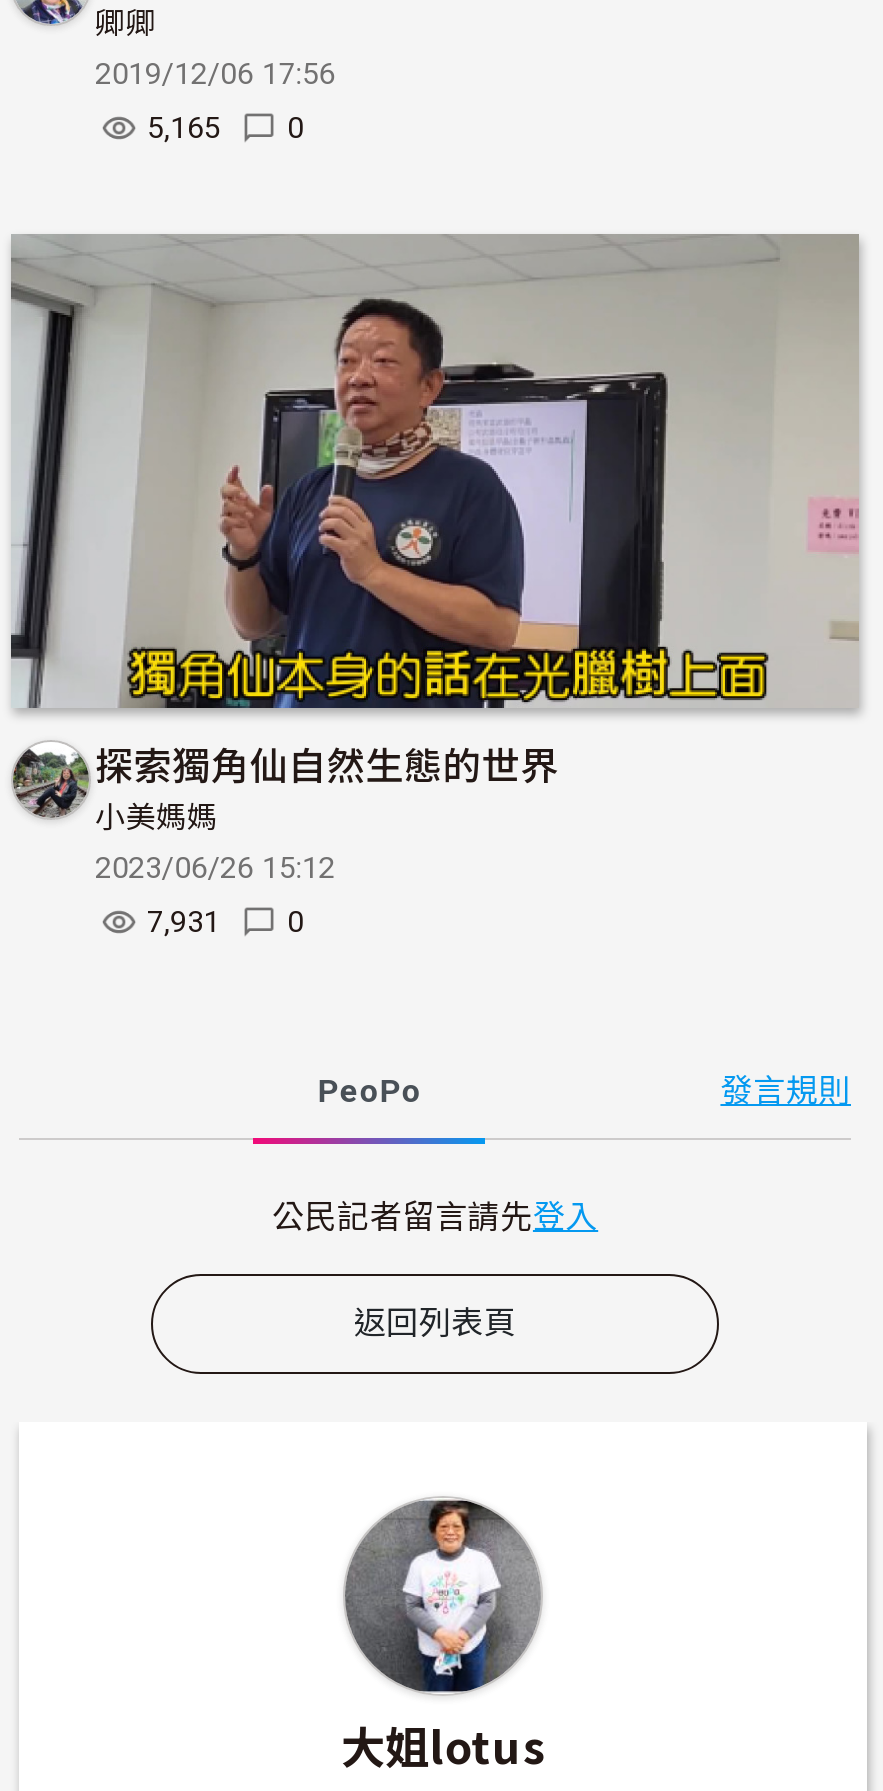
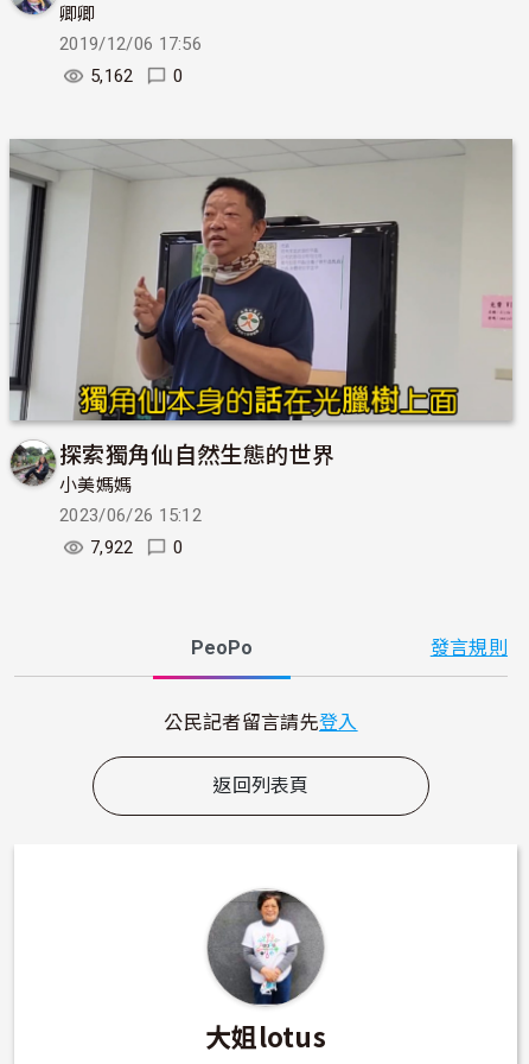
[147,110,304,146] 5,165 0 -> [90,65,183,87] 5,162 0
[147,904,304,940] 7,931 0 -> [90,537,183,558] 7,922 0

